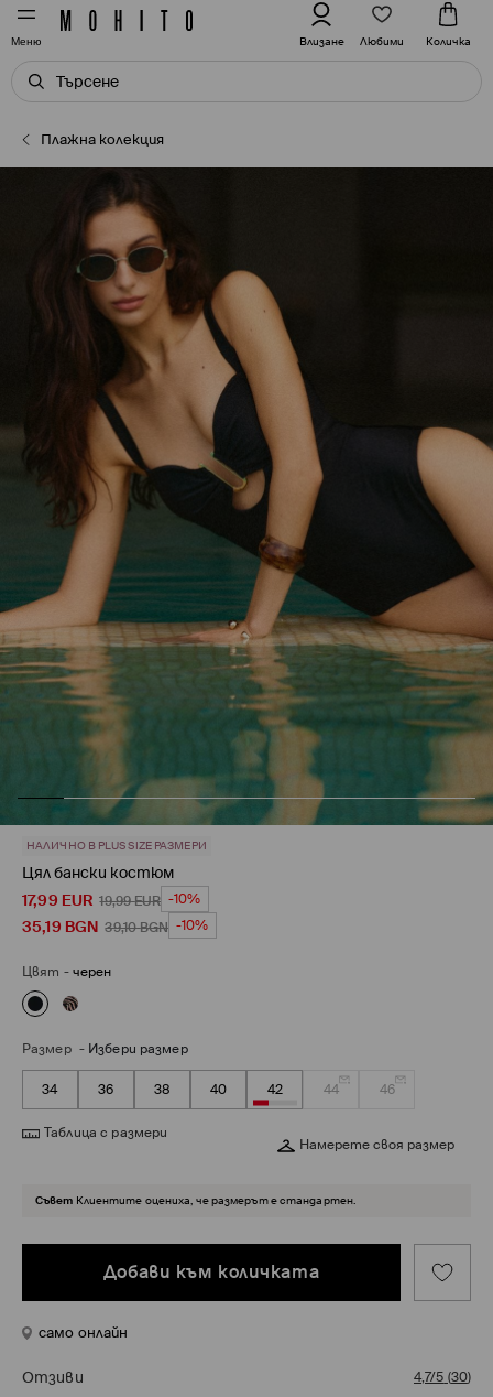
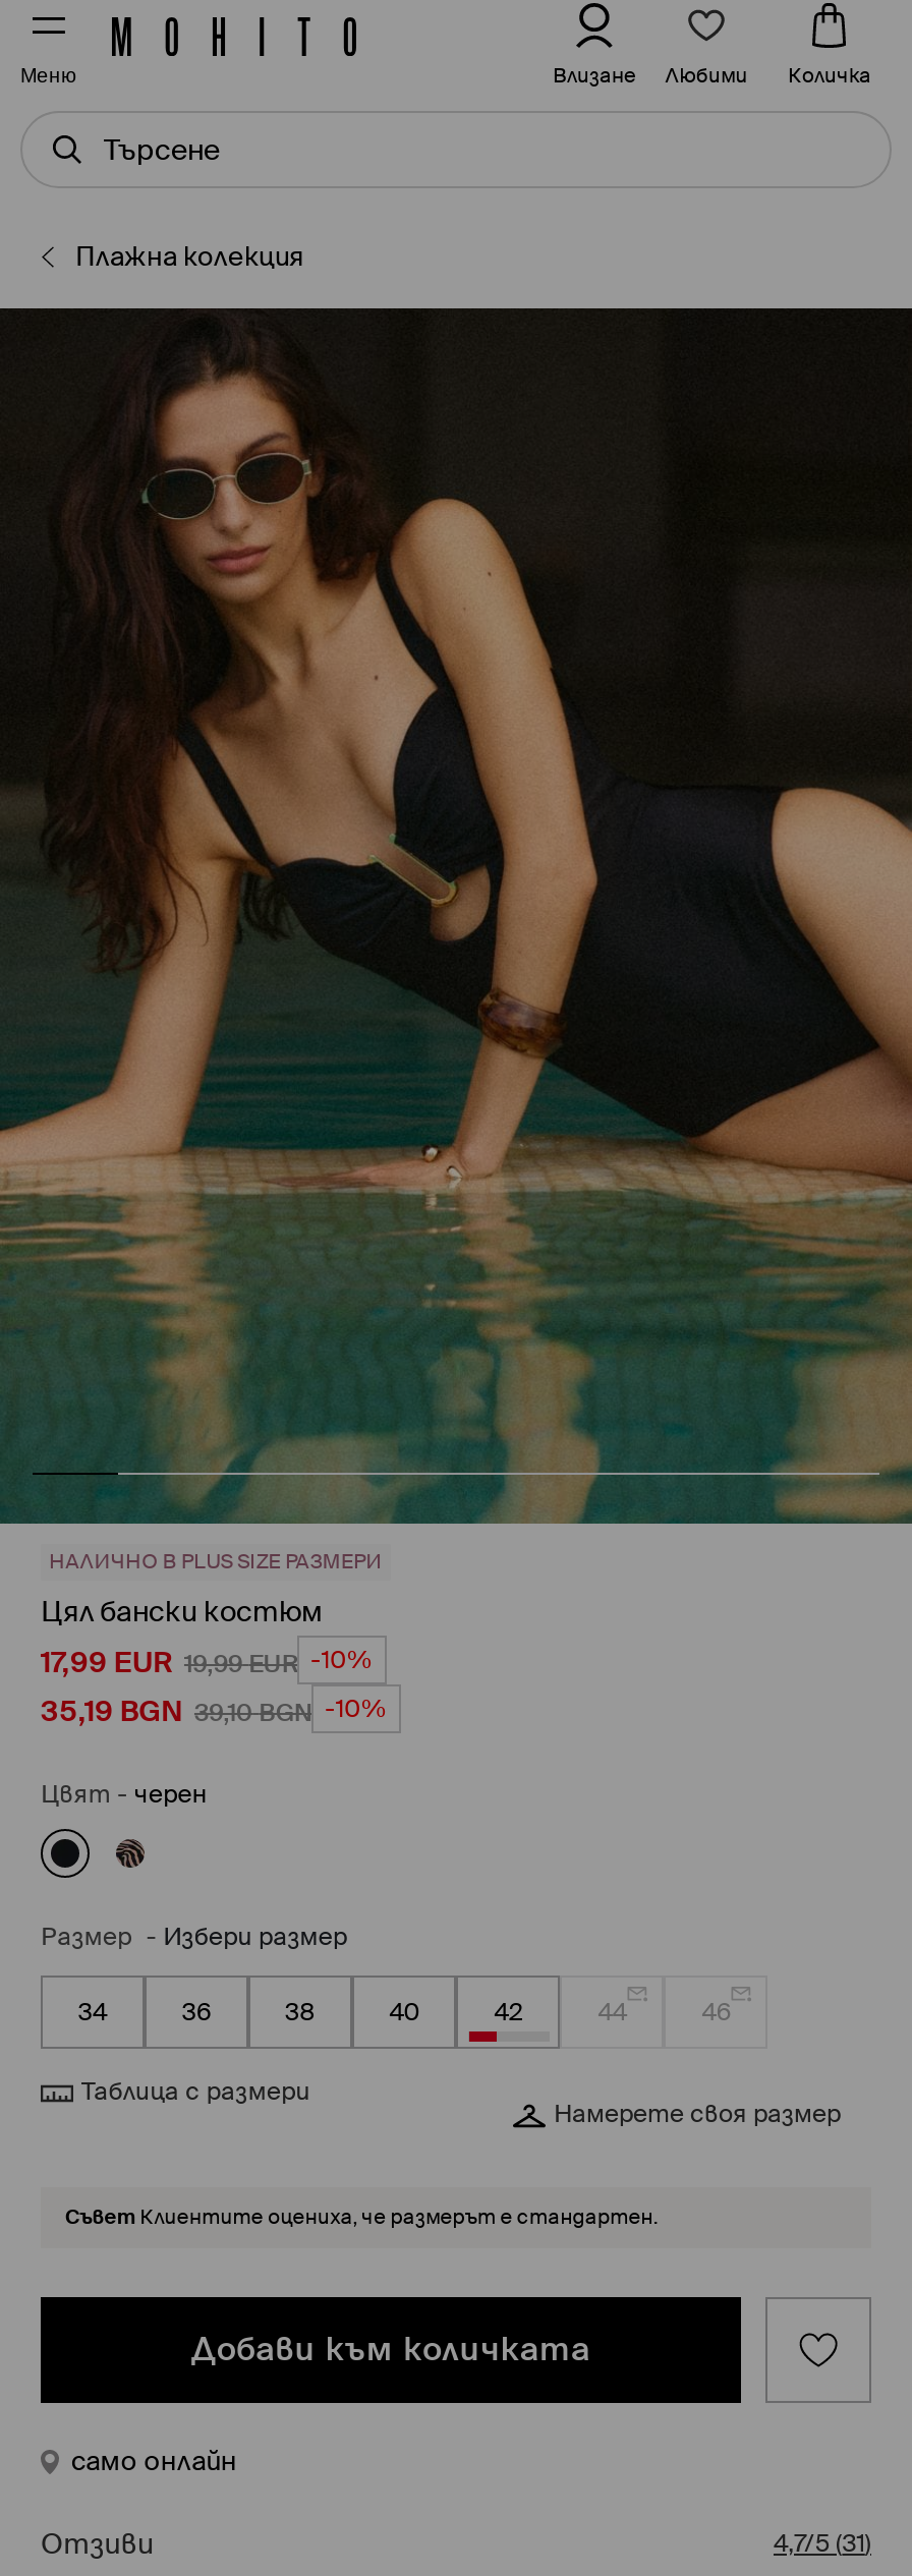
[414,1369,471,1386] 4,7/5 (30) -> [774,2528,871,2560] 4,7/5 (31)

